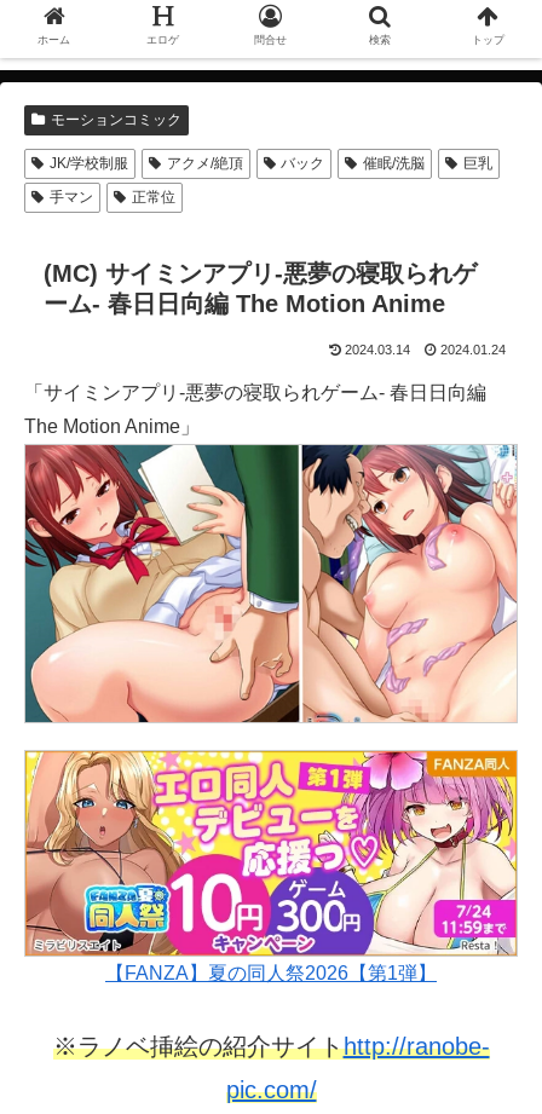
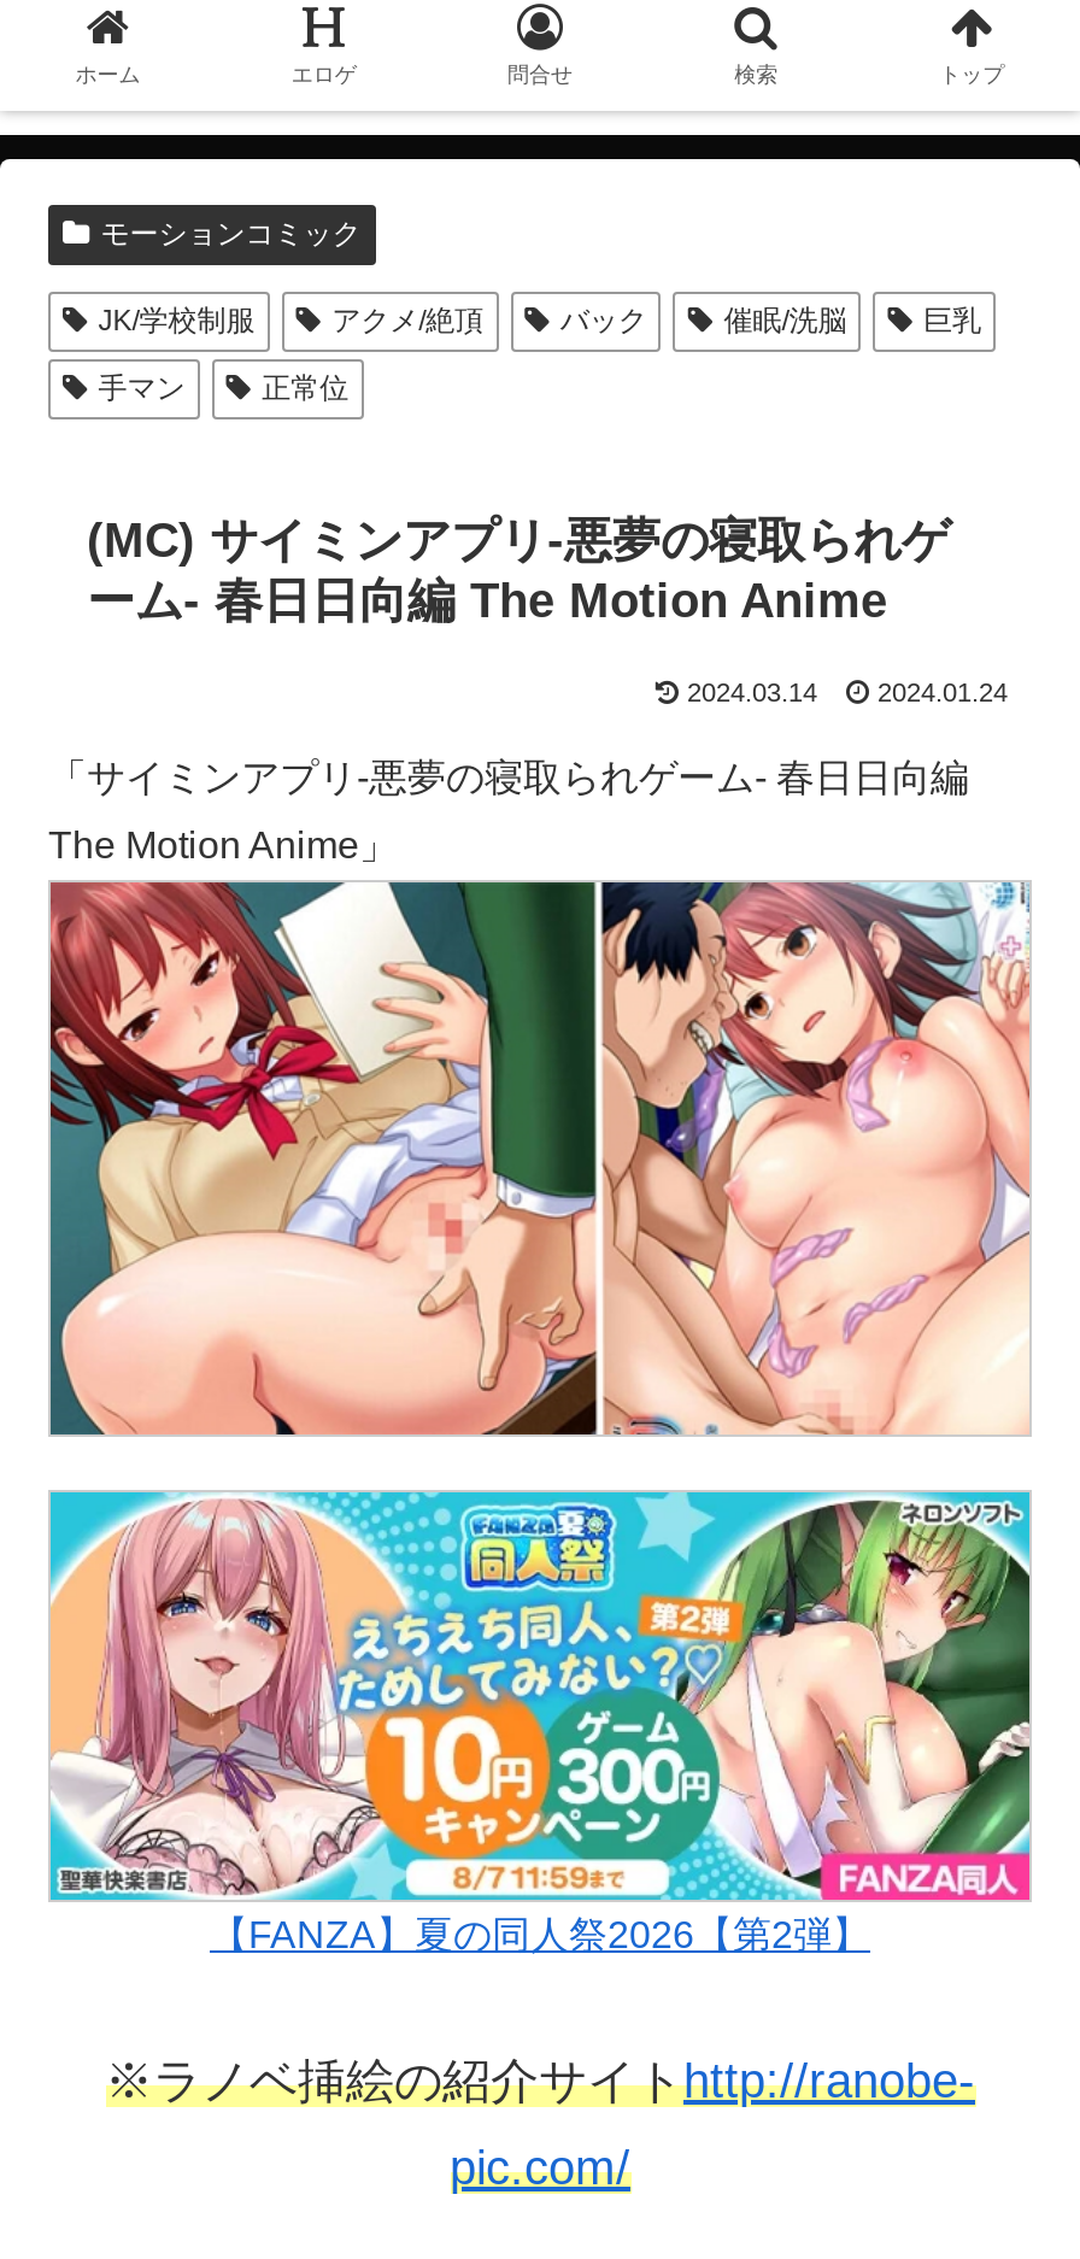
[24,750,518,984] [image] | 【FANZA】夏の同人祭2026【第1弾】 -> [48,1490,1032,1956] [image] | 【FANZA】夏の同人祭2026【第2弾】

